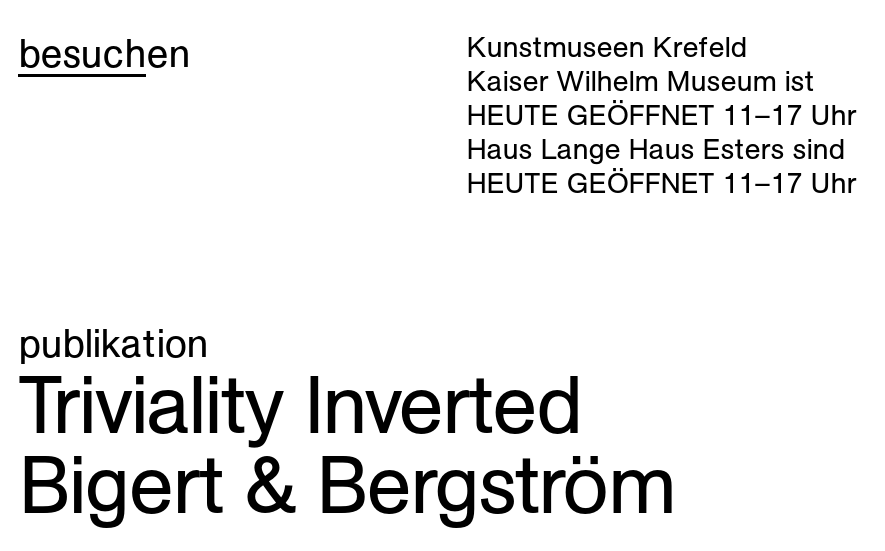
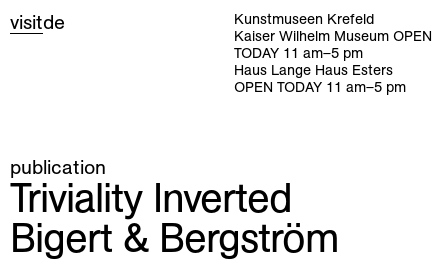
[18,29,190,77] besuchen -> [10,10,65,34] visitde
[466,63,856,201] Kaiser Wilhelm Museum ist | HEUTE GEÖFFNET 11–17 Uhr | Haus Lange Haus Esters sind | HEUTE GEÖFFNET 11–17 Uhr -> [234,27,432,96] Kaiser Wilhelm Museum OPEN | TODAY 11 am–5 pm | Haus Lange Haus Esters | OPEN TODAY 11 am–5 pm
[18,318,208,366] publikation -> [10,155,106,179] publication

